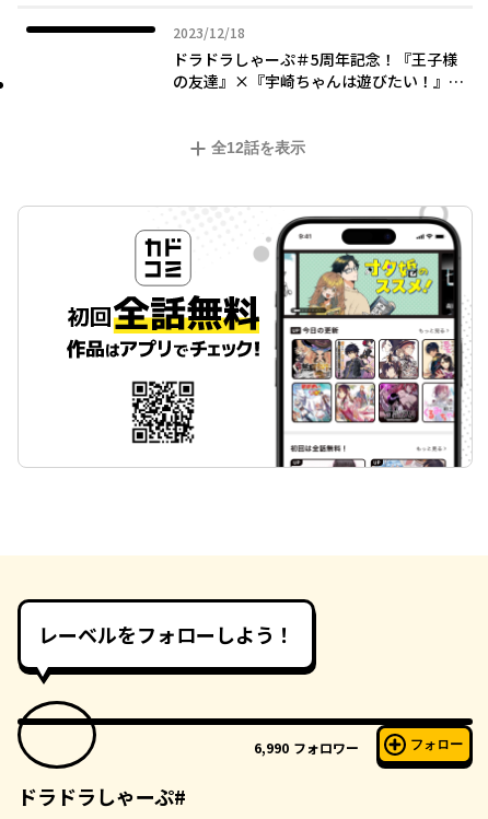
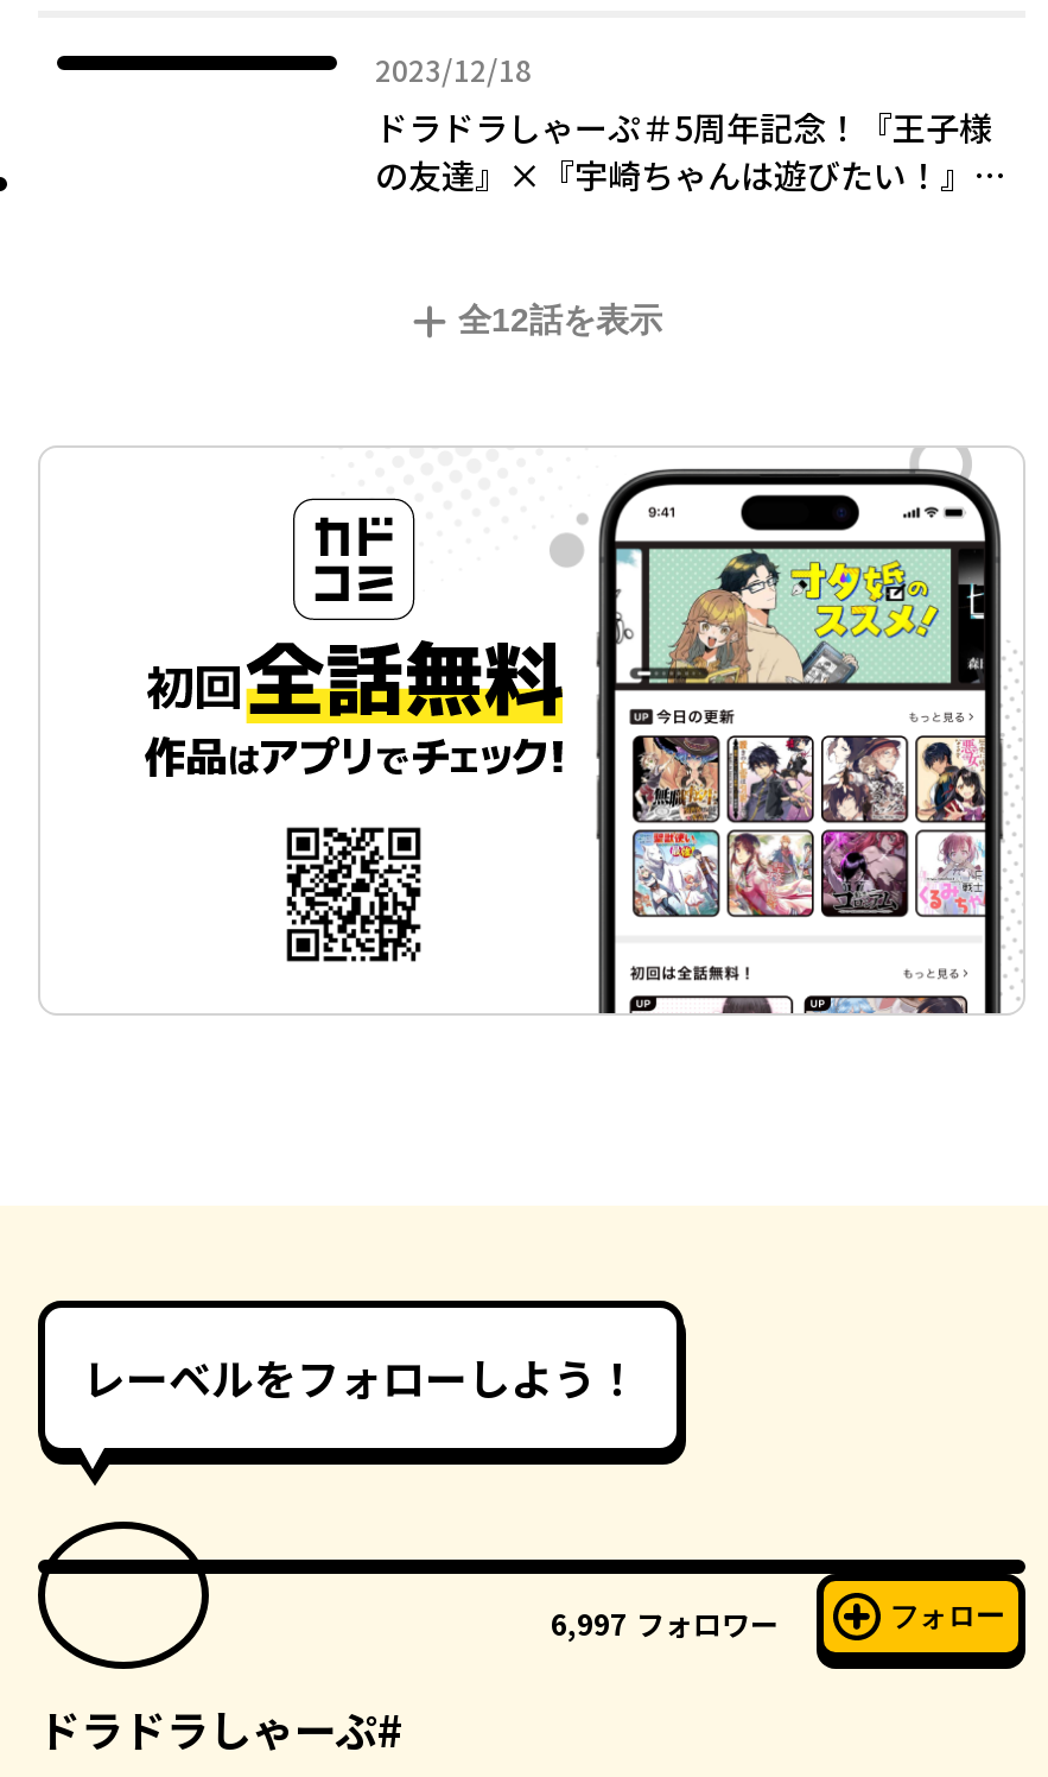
[254,738,359,756] 6,990 フォロワー -> [551,1601,779,1642] 6,997 フォロワー

